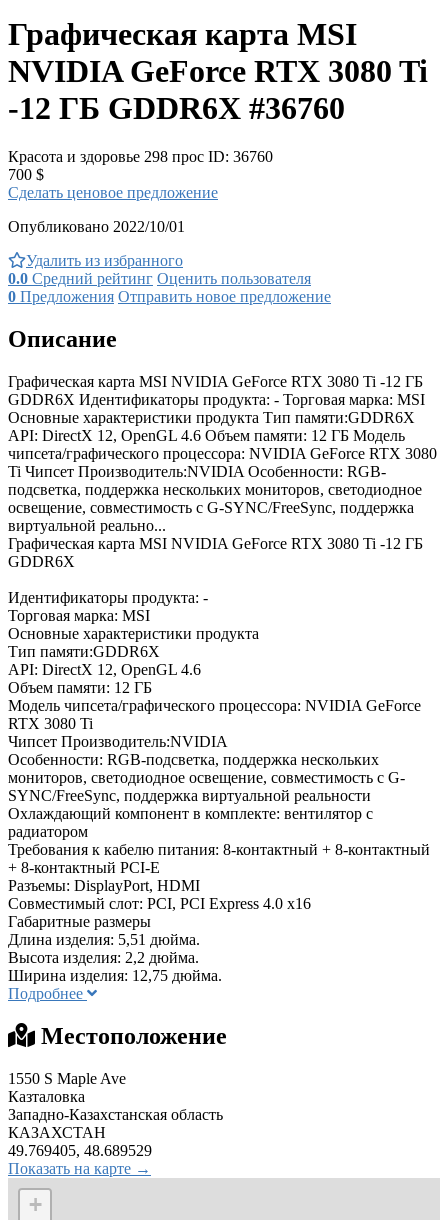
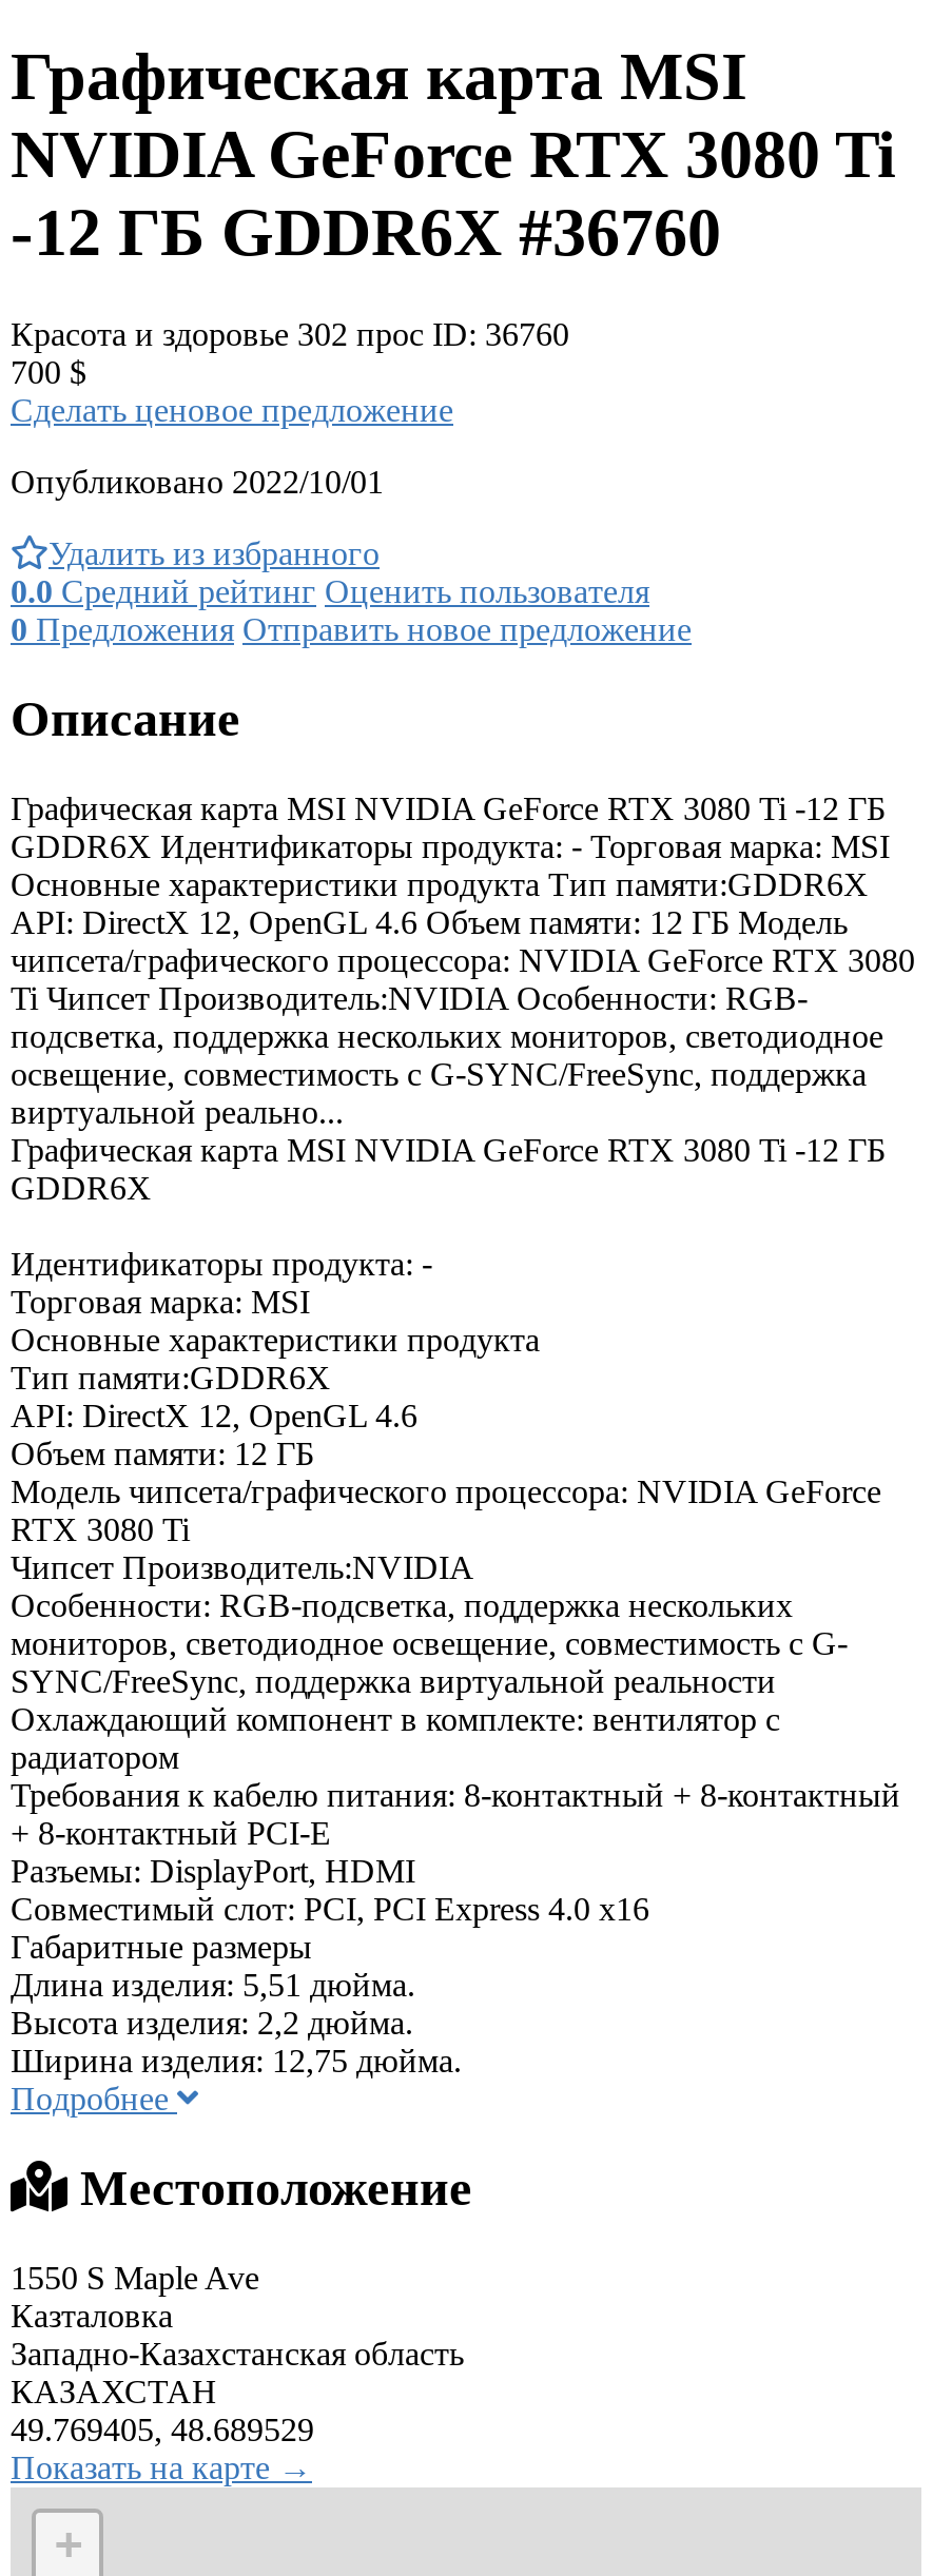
[8,148,273,165] Красота и здоровье 298 прос ID: 36760 -> [11,316,569,352] Красота и здоровье 302 прос ID: 36760

